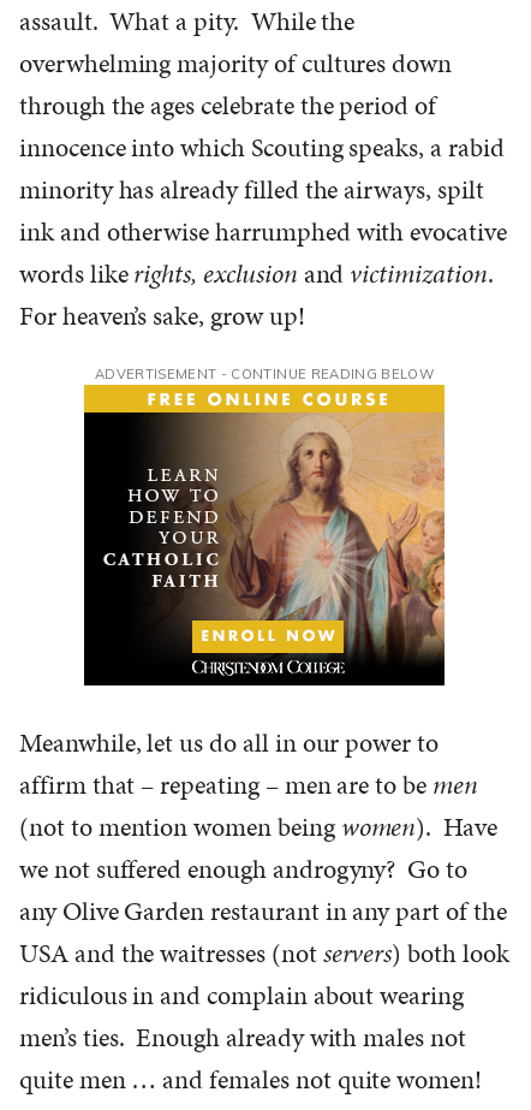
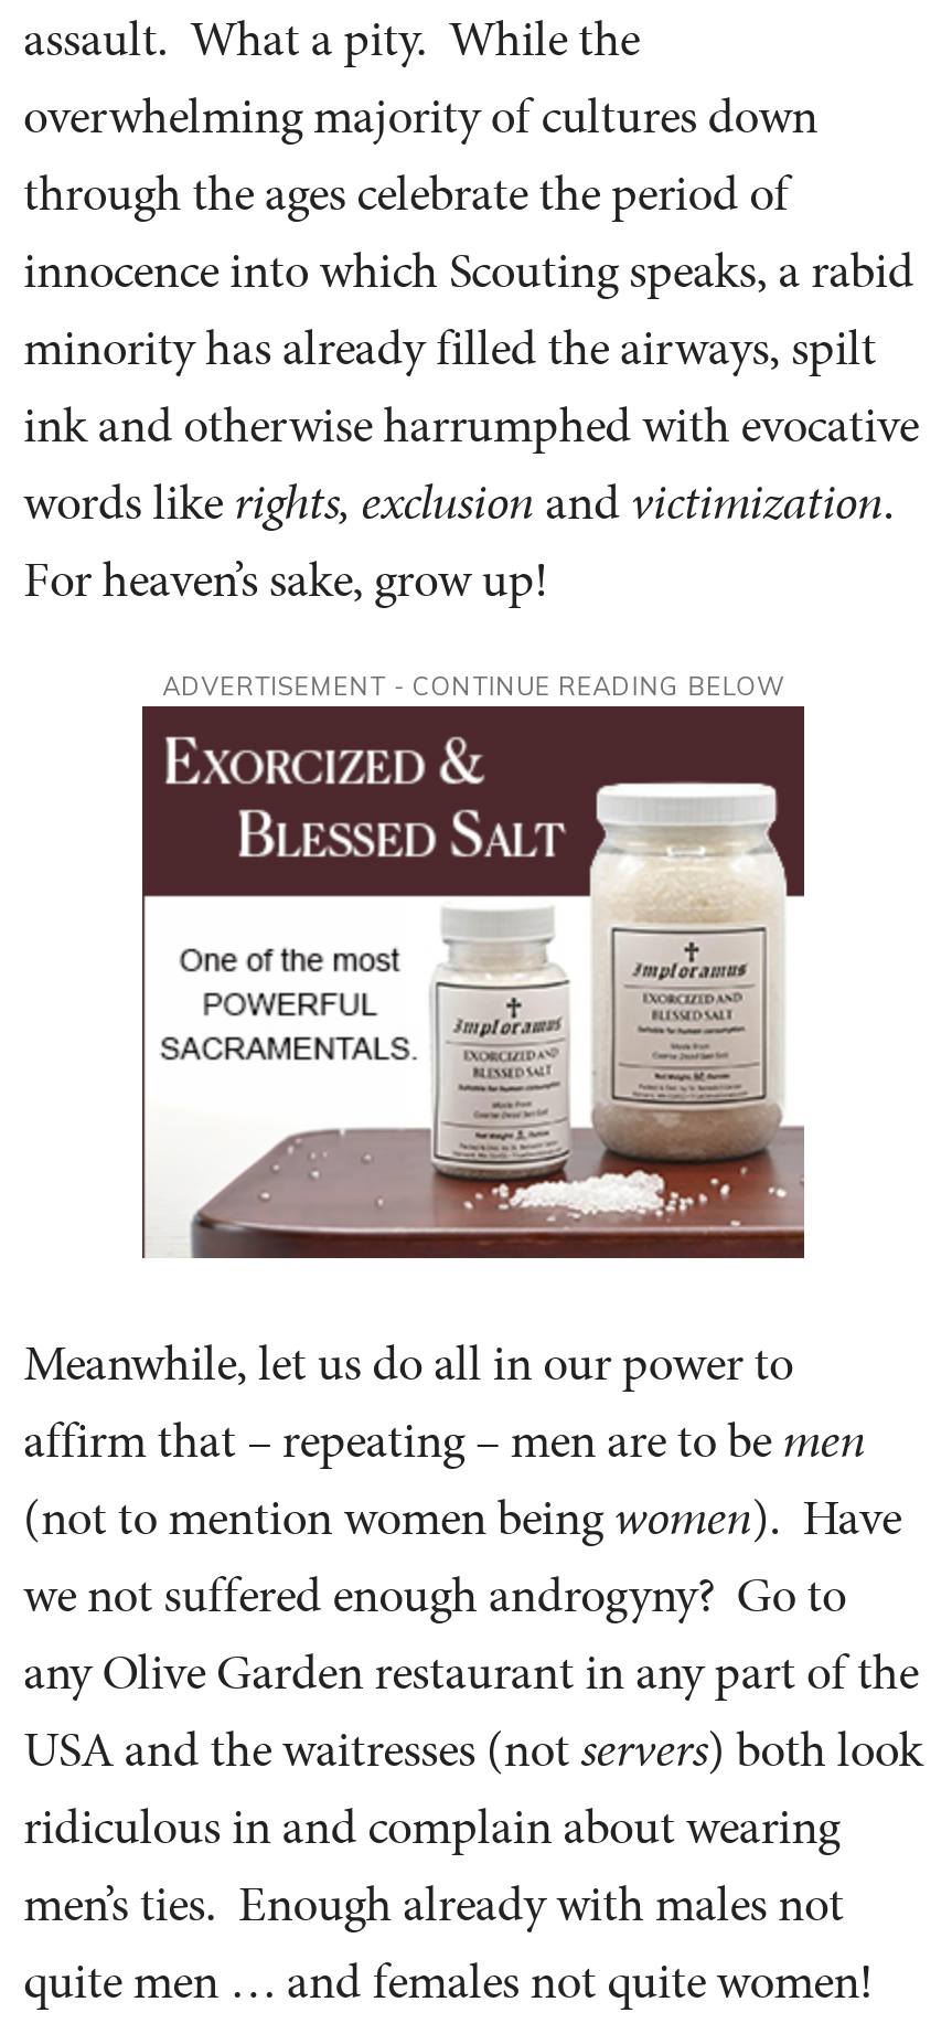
[83,384,446,687] [image] -> [140,704,806,1260] [image]

